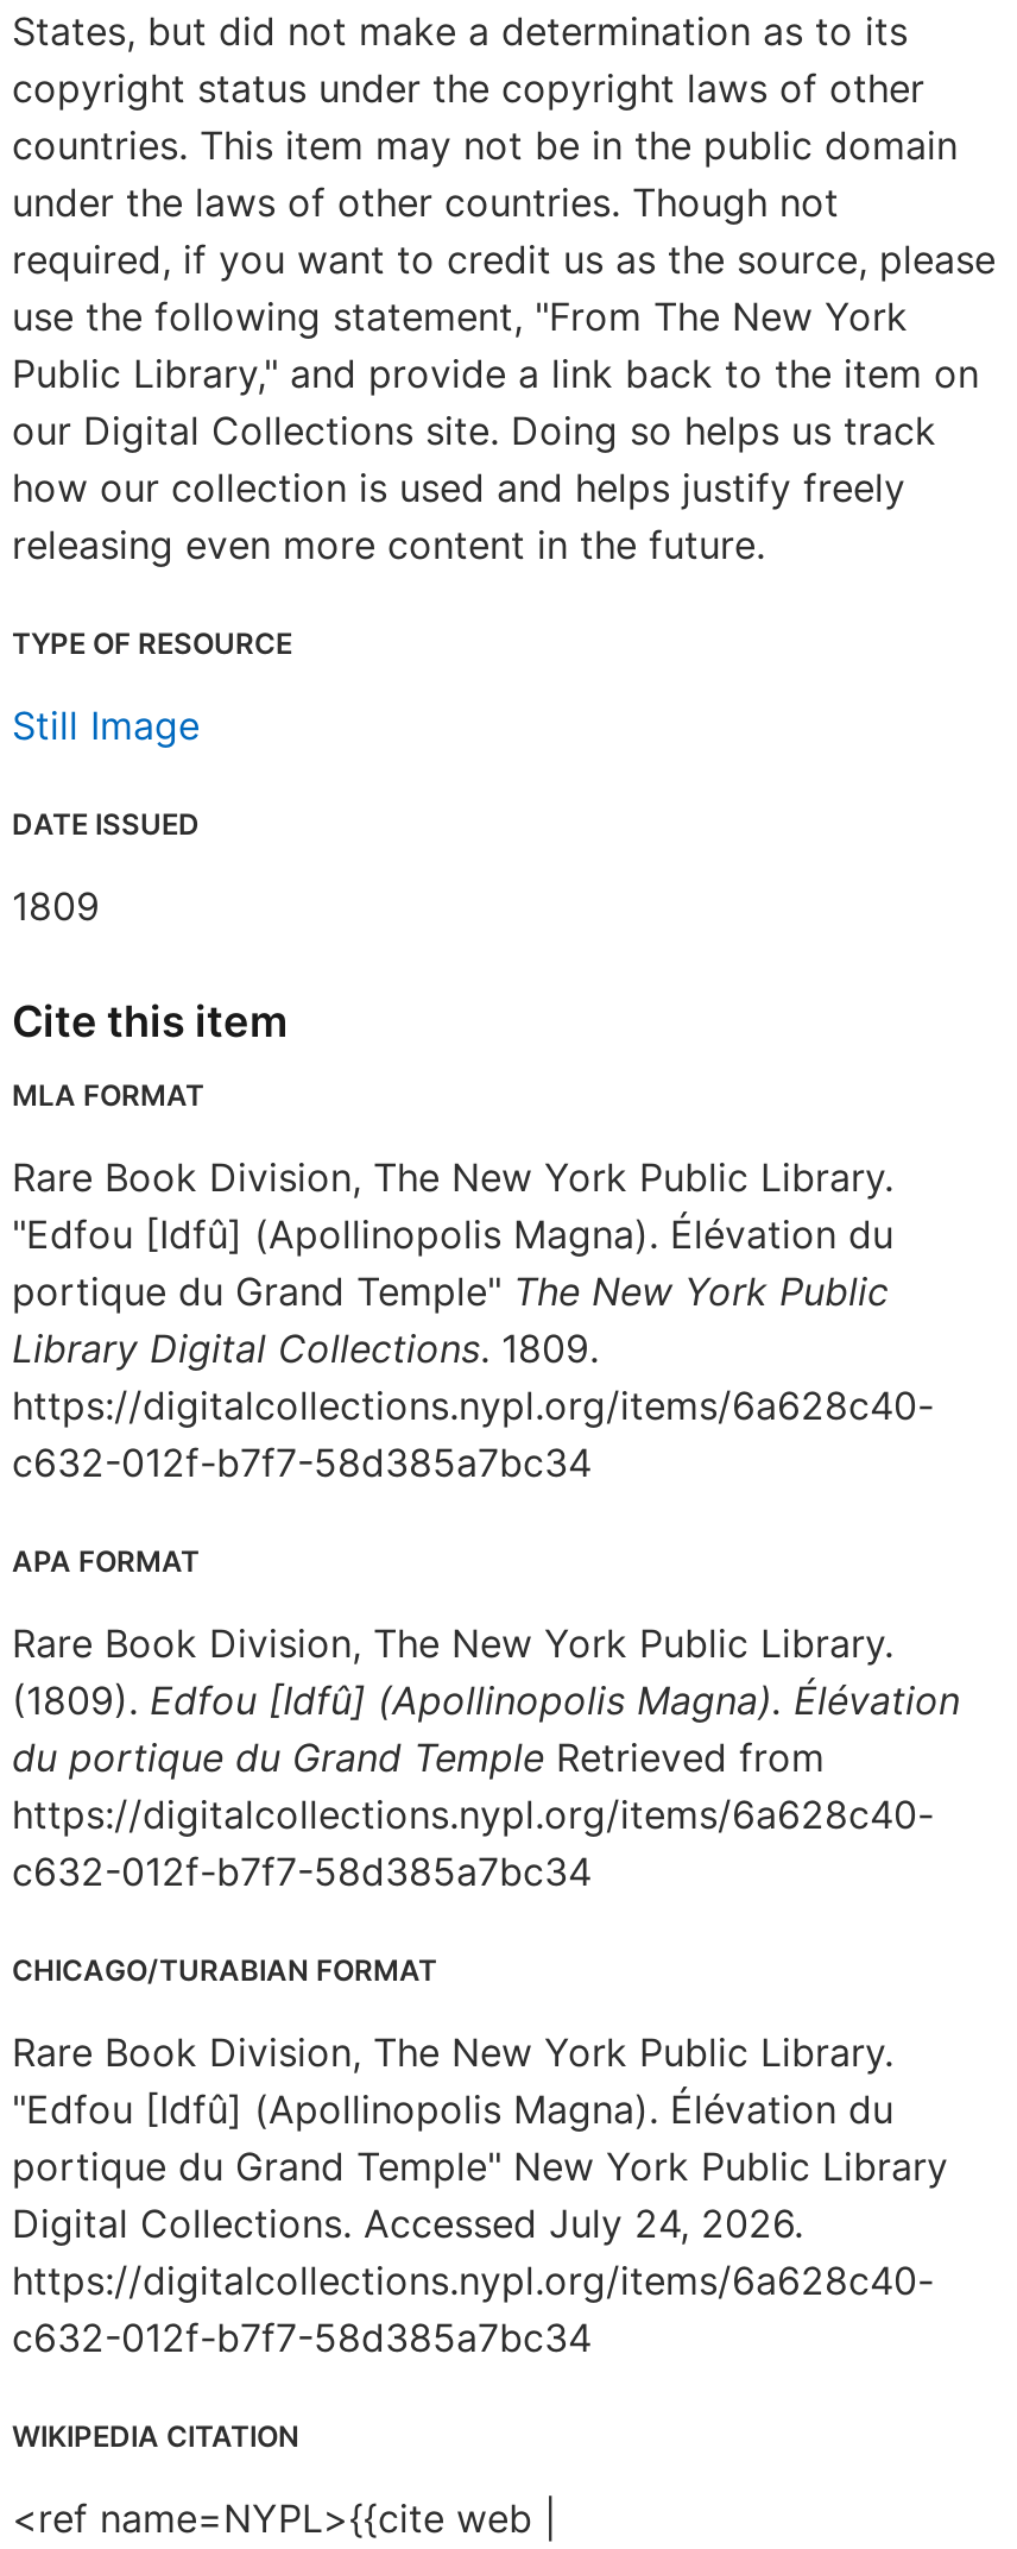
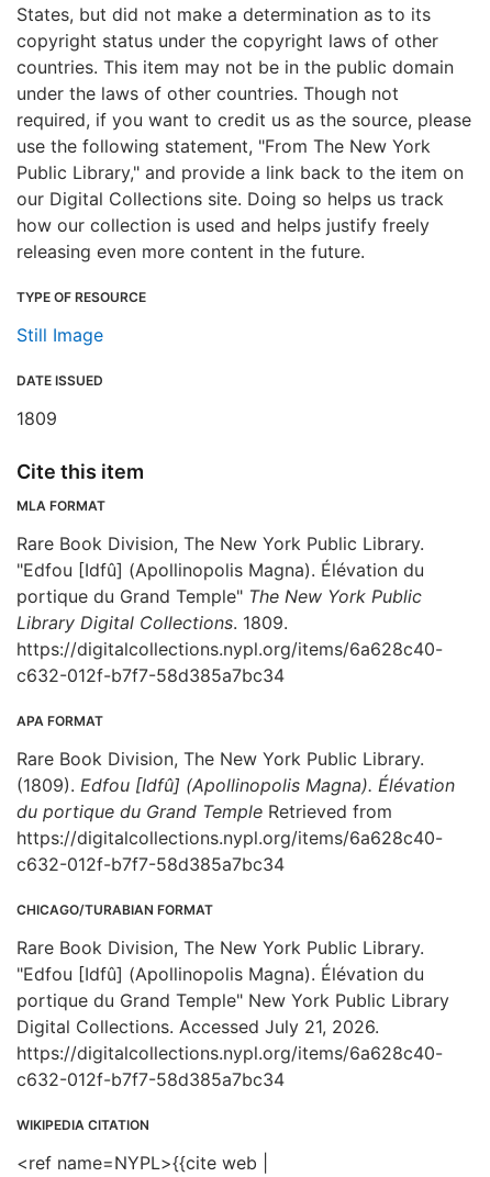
[12,2199,803,2247] Digital Collections. Accessed July 24, 2026. -> [16,1016,379,1038] Digital Collections. Accessed July 21, 2026.

